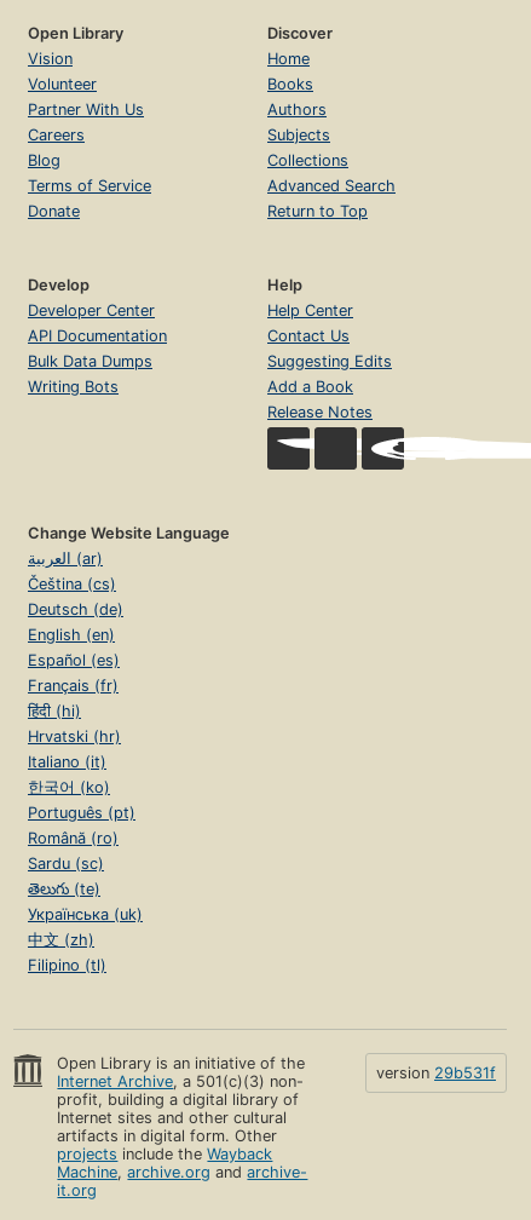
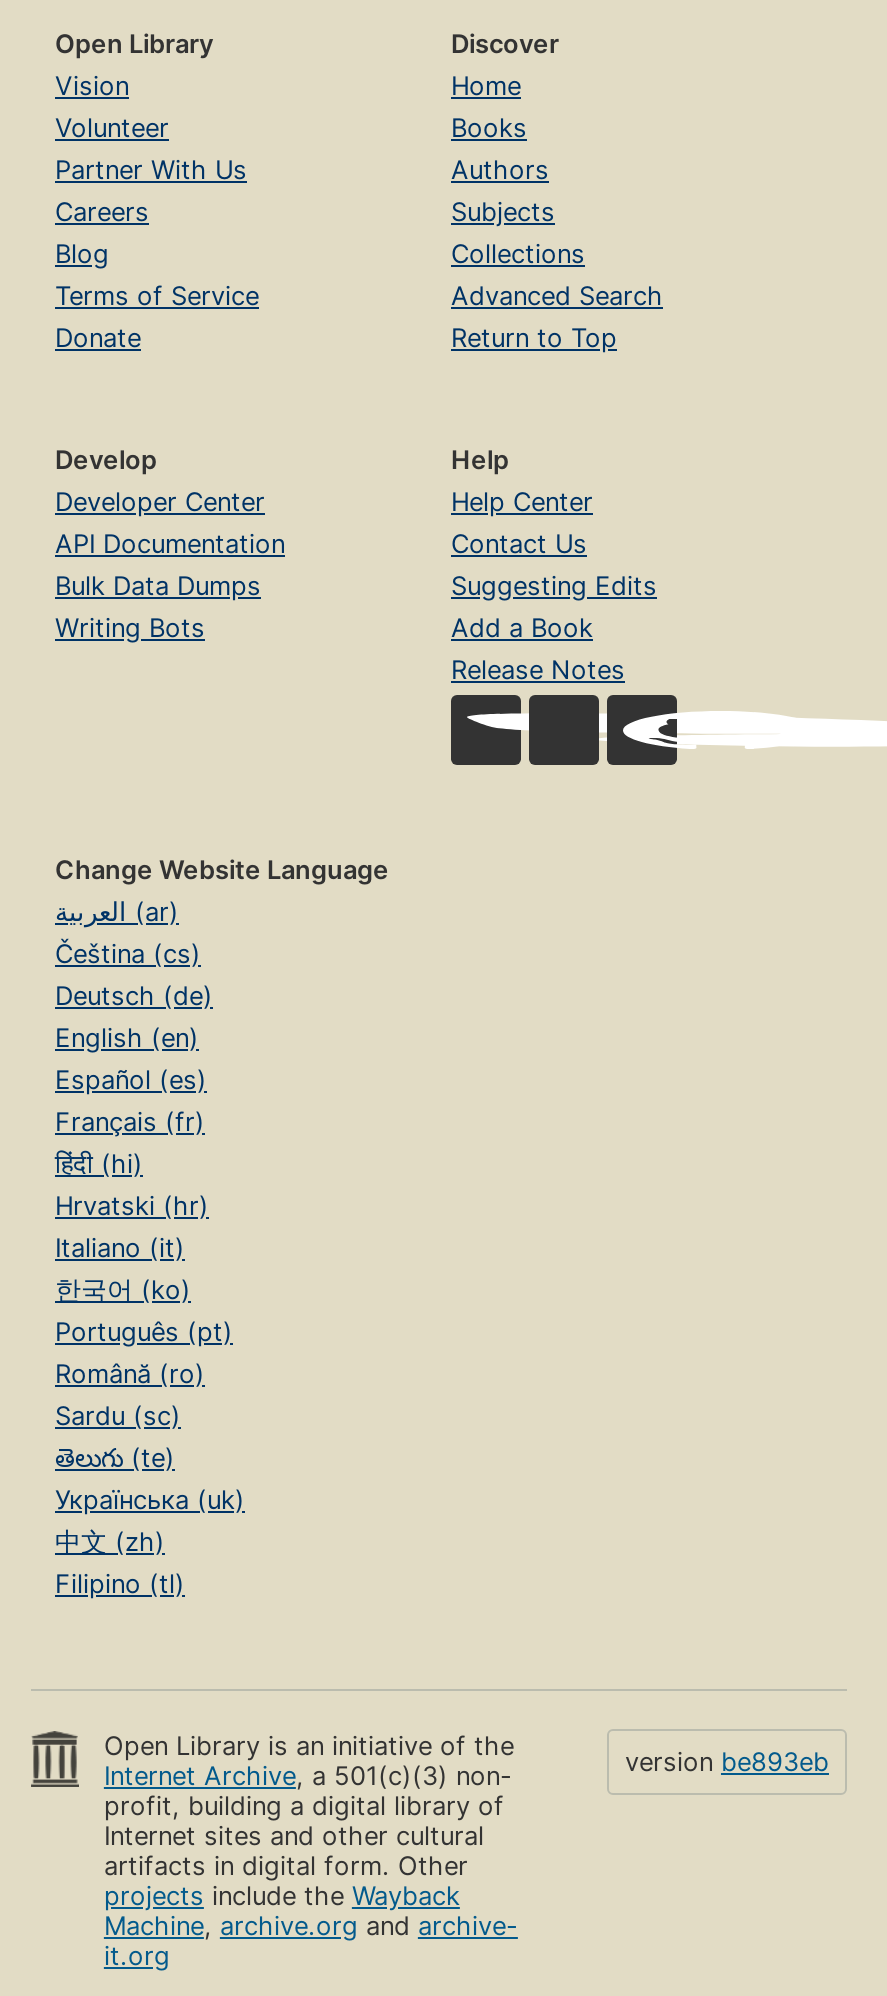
[376,1063,496,1082] version 29b531f -> [625,1747,829,1777] version be893eb

